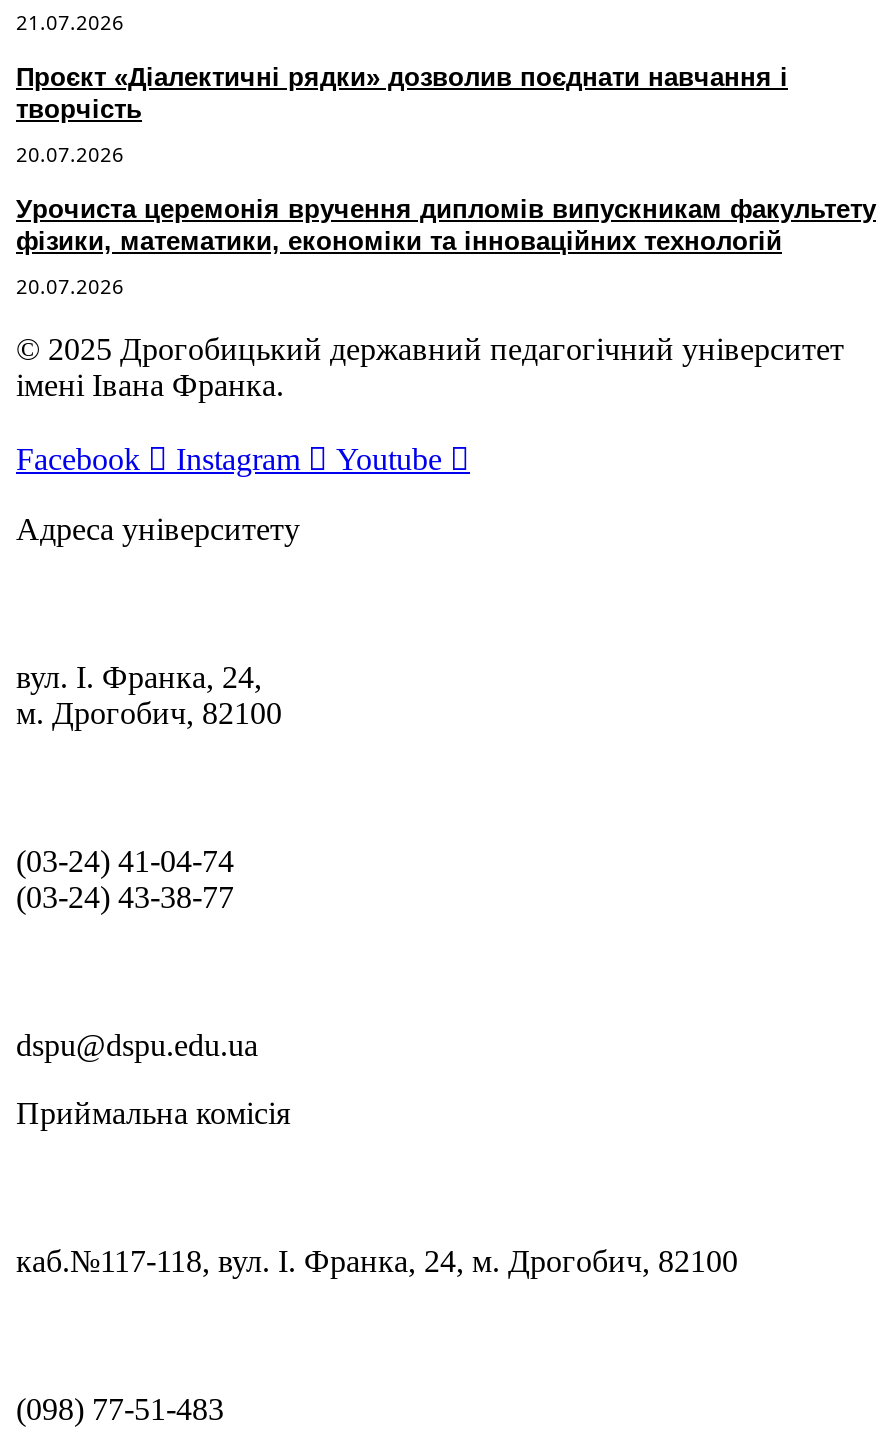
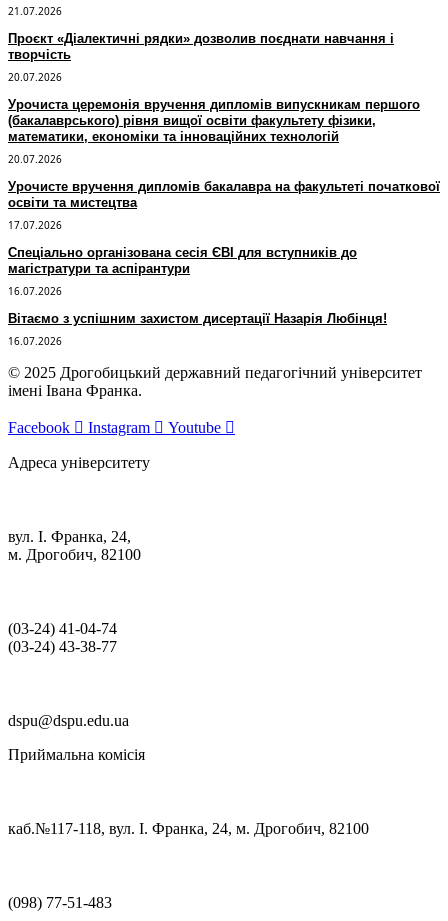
[16,194,876,256] Урочиста церемонія вручення дипломів випускникам факультету | фізики, математики, економіки та інноваційних технологій -> [8,97,420,144] Урочиста церемонія вручення дипломів випускникам першого | (бакалаврського) рівня вищої освіти факультету фізики, | математики, економіки та інноваційних технологій
none -> [8,179,440,348] Урочисте вручення дипломів бакалавра на факультеті початкової | освіти та мистецтва | 17.07.2026 | Спеціально організована сесія ЄВІ для вступників до | магістратури та аспірантури | 16.07.2026 | Вітаємо з успішним захистом дисертації Назарія Любінця! | 16.07.2026

